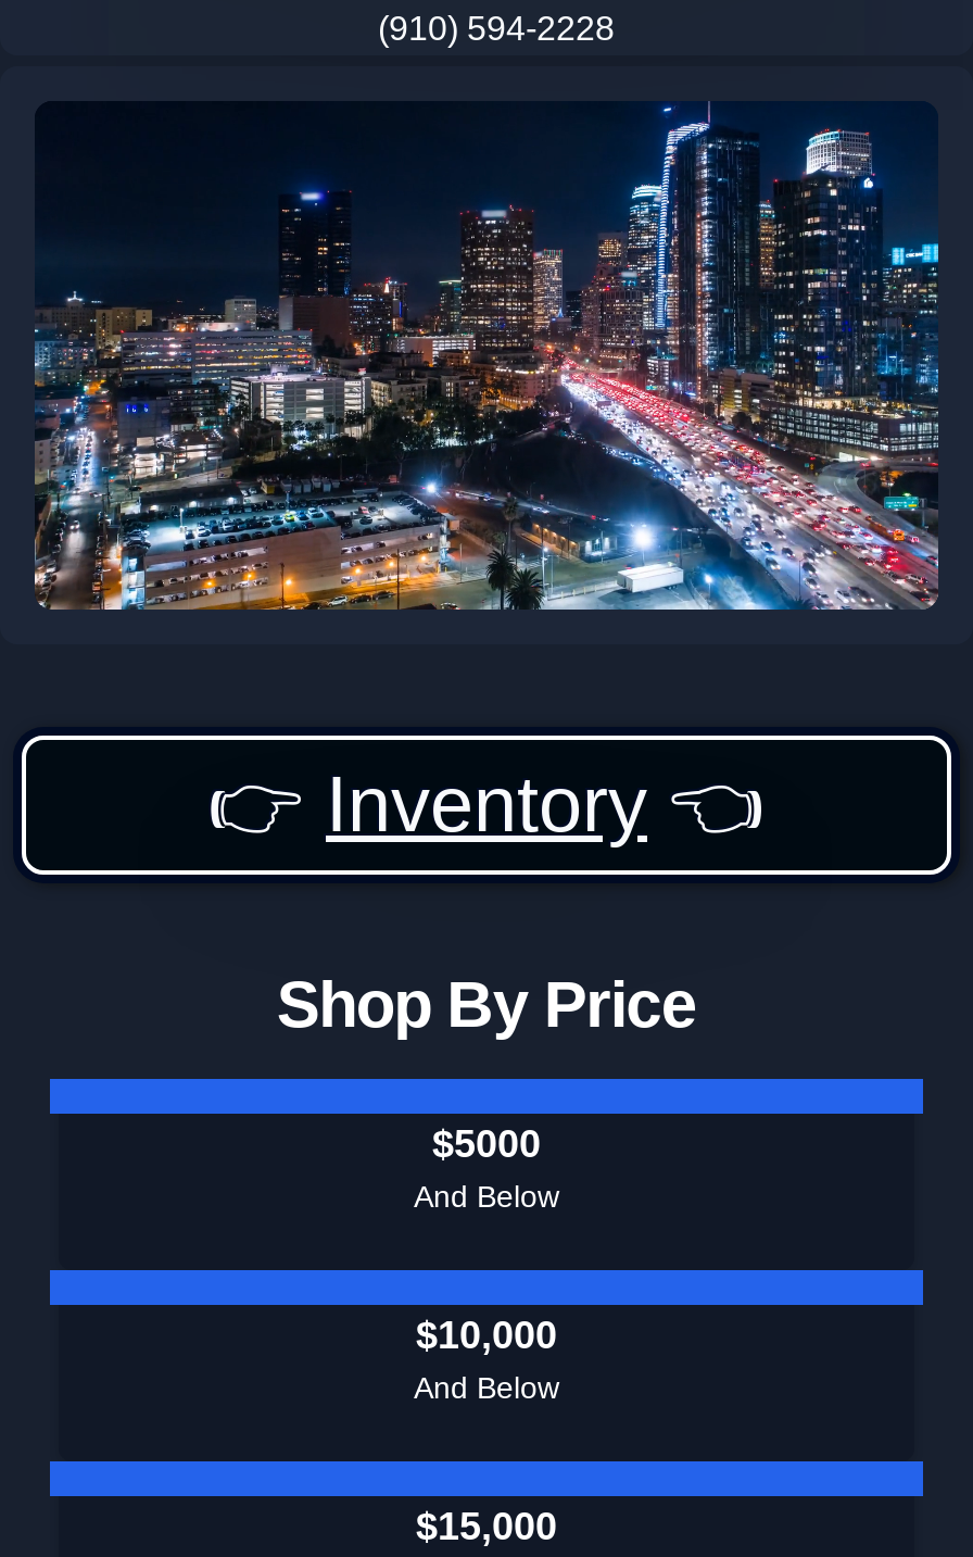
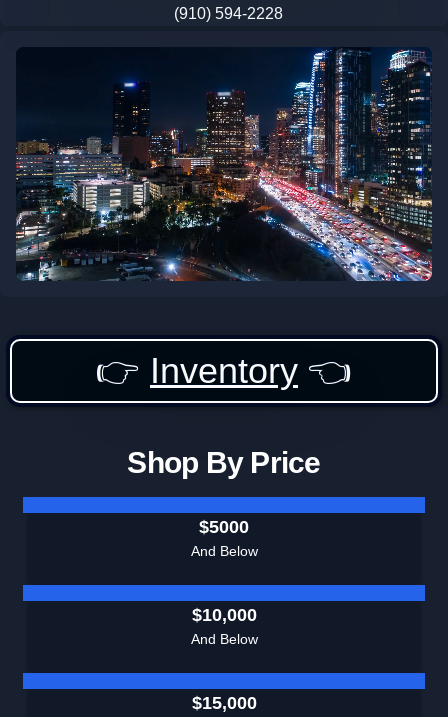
[33,103,940,612] [image] -> [15,49,433,282] [image]

